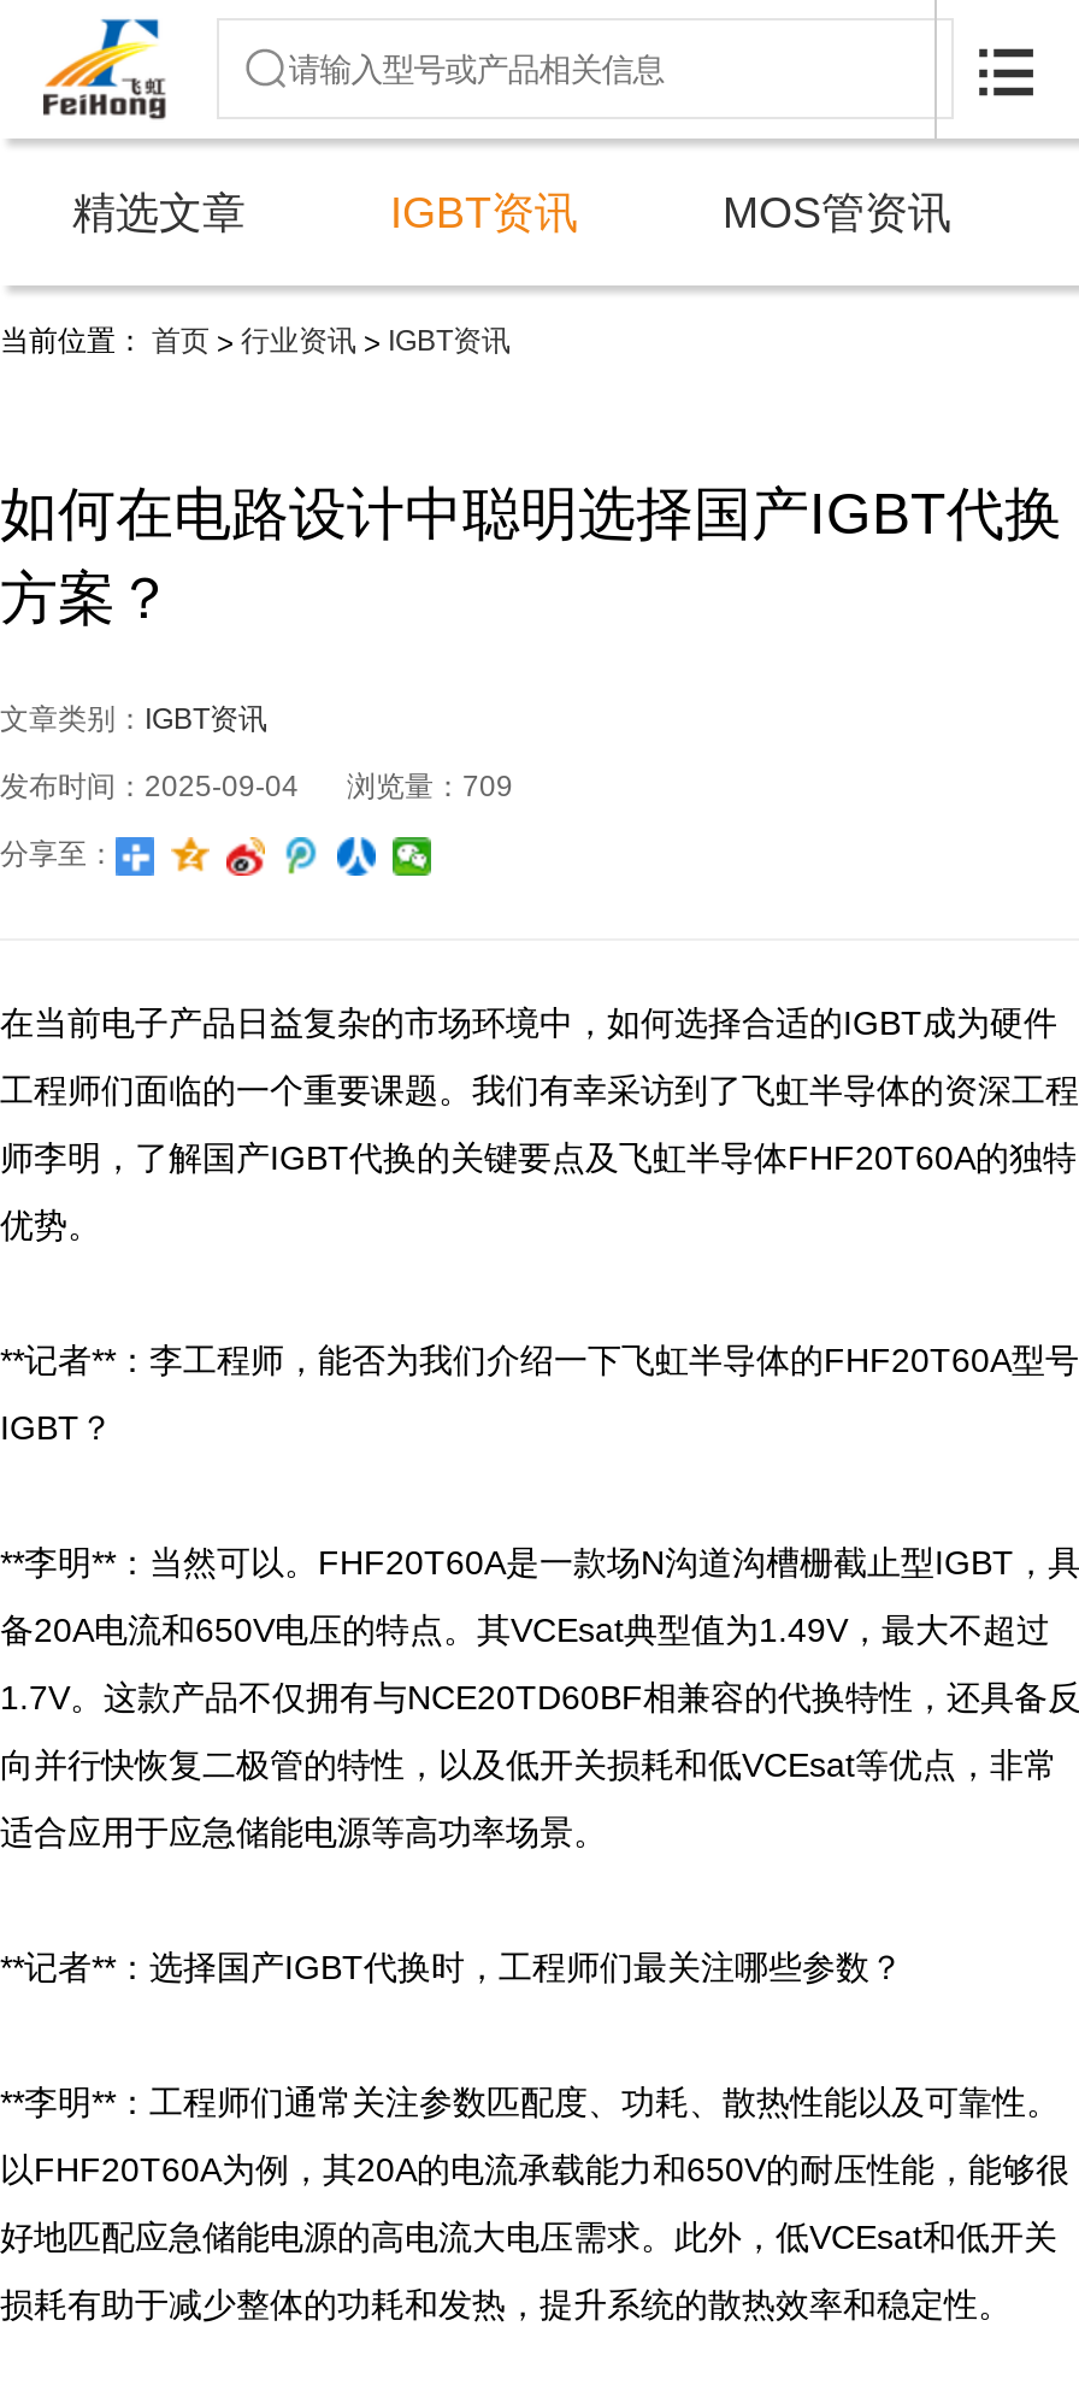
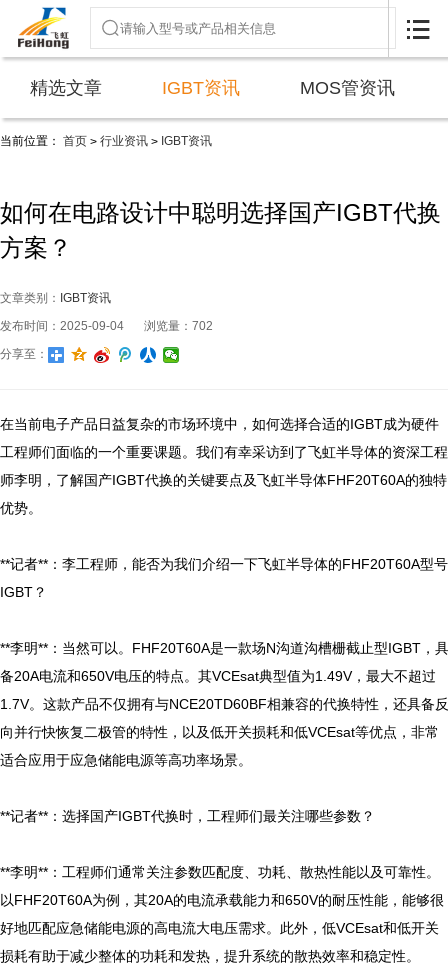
[0,771,513,804] 发布时间：2025-09-04 浏览量：709 -> [0,319,213,333] 发布时间：2025-09-04 浏览量：702

